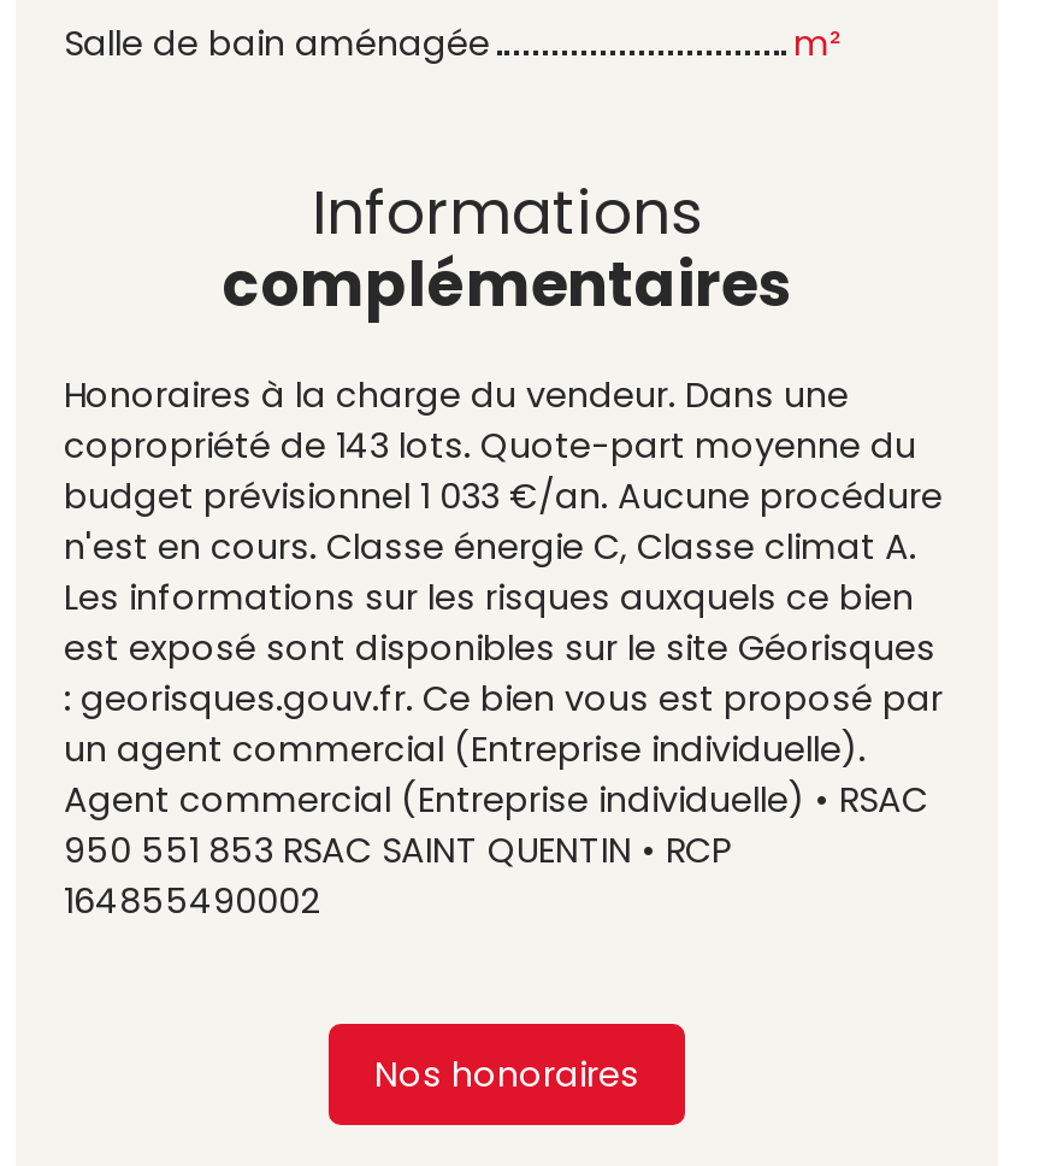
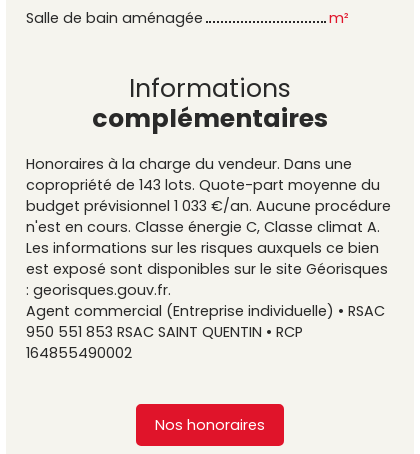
[64,675,943,774] : georisques.gouv.fr. Ce bien vous est proposé par | un agent commercial (Entreprise individuelle). -> [26,280,171,300] : georisques.gouv.fr.

